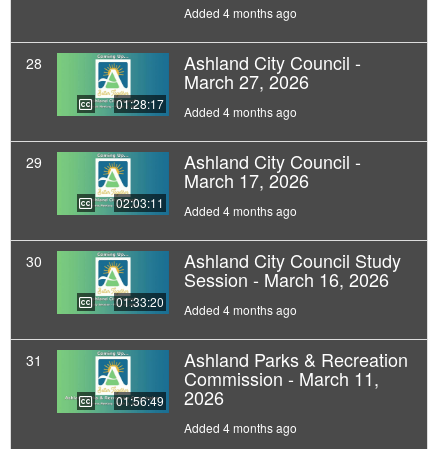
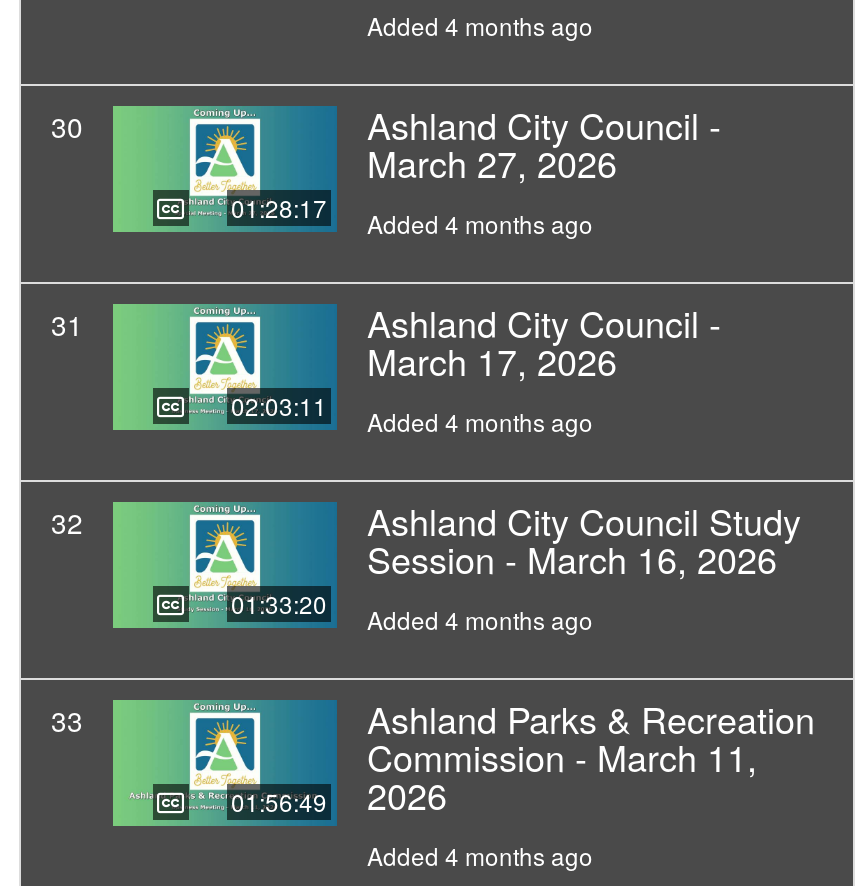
[26,53,42,73] 28 -> [51,107,83,147] 30
[26,152,42,172] 29 -> [51,305,83,345] 31
[26,251,42,271] 30 -> [51,503,83,543] 32
[26,350,42,370] 31 -> [51,701,83,741] 33

